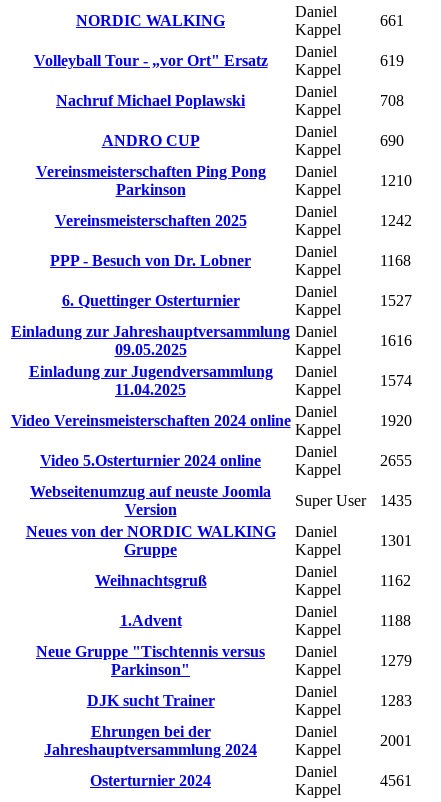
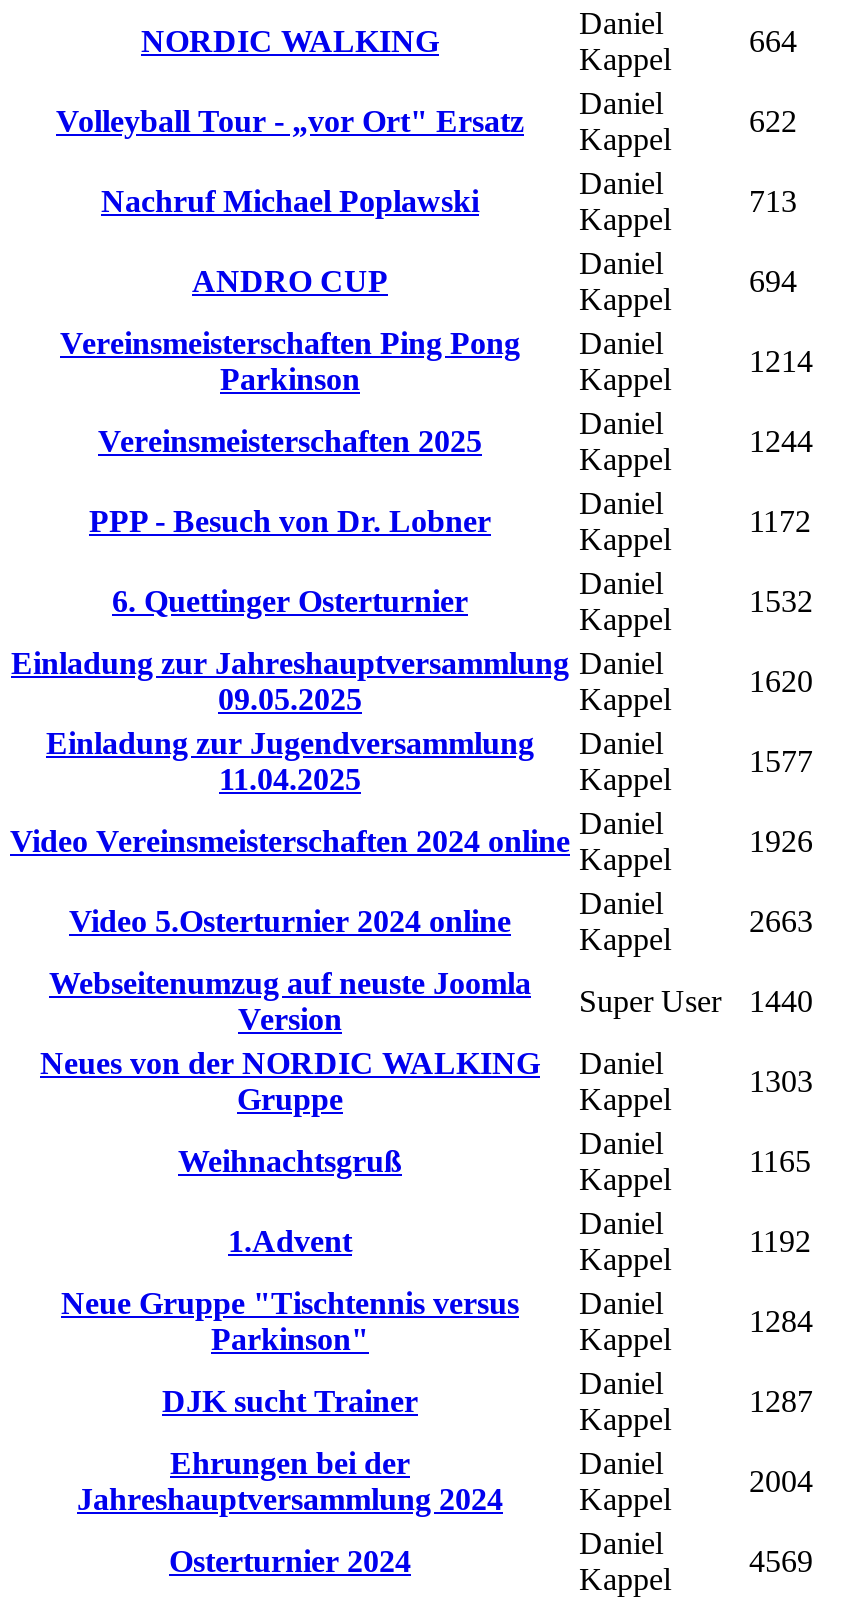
[380,12,404,29] 661 -> [749,25,797,59] 664
[380,52,404,69] 619 -> [749,105,797,139] 622
[380,92,404,109] 708 -> [749,185,797,219] 713
[380,132,404,149] 690 -> [749,265,797,299] 694
[380,172,412,189] 1210 -> [749,345,813,379] 1214
[380,212,412,229] 1242 -> [749,425,813,459] 1244
[380,252,411,269] 1168 -> [749,505,811,539] 1172
[380,292,412,309] 1527 -> [749,585,813,619] 1532
[380,332,412,349] 1616 -> [749,665,813,699] 1620
[380,372,412,389] 1574 -> [749,745,813,779] 1577
[380,412,412,429] 1920 -> [749,825,813,859] 1926
[380,452,412,469] 2655 -> [749,905,813,939] 2663
[295,492,412,509] Super User 1435 -> [579,985,813,1019] Super User 1440
[380,532,412,549] 1301 -> [749,1065,813,1099] 1303
[380,572,411,589] 1162 -> [749,1145,811,1179] 1165
[380,612,411,629] 1188 -> [749,1225,811,1259] 1192
[380,652,412,669] 1279 -> [749,1305,813,1339] 1284
[380,692,412,709] 1283 -> [749,1385,813,1419] 1287
[380,732,412,749] 2001 -> [749,1465,813,1499] 2004
[380,772,412,789] 4561 -> [749,1545,813,1579] 4569

